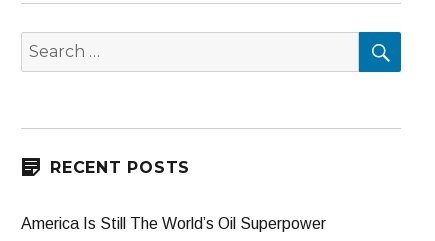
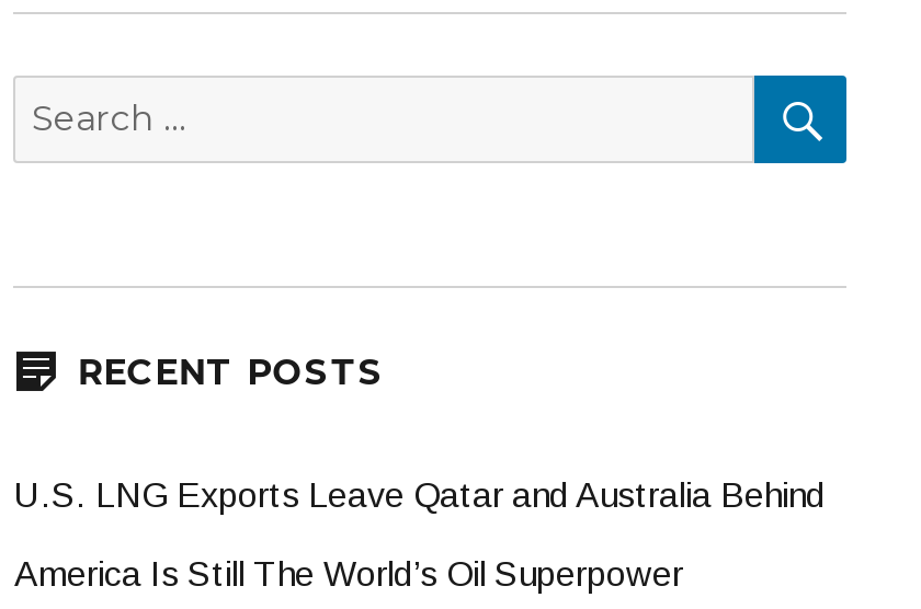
none -> [14,476,826,514] U.S. LNG Exports Leave Qatar and Australia Behind

